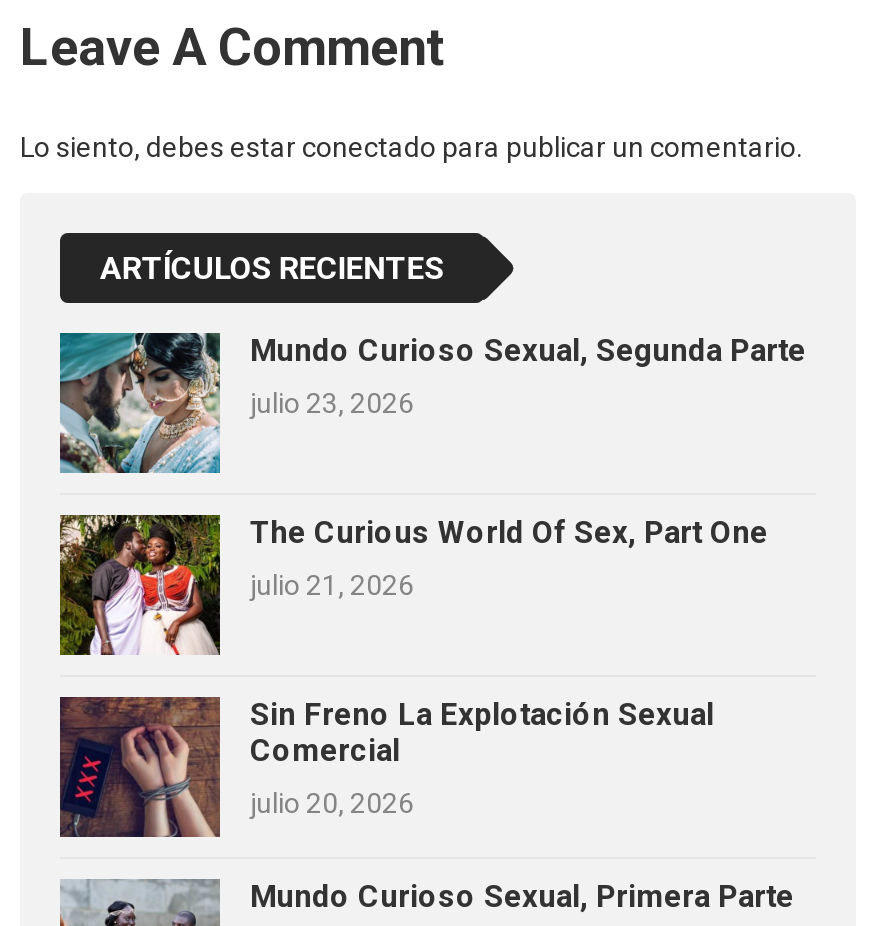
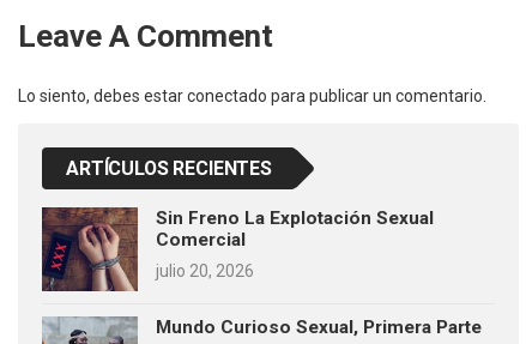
[58,330,806,474] [image] | Mundo Curioso Sexual, Segunda Parte | julio 23, 2026 -> none
[60,514,768,668] [image] | The Curious World Of Sex, Part One | julio 21, 2026 -> none

